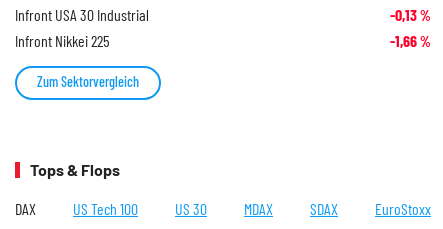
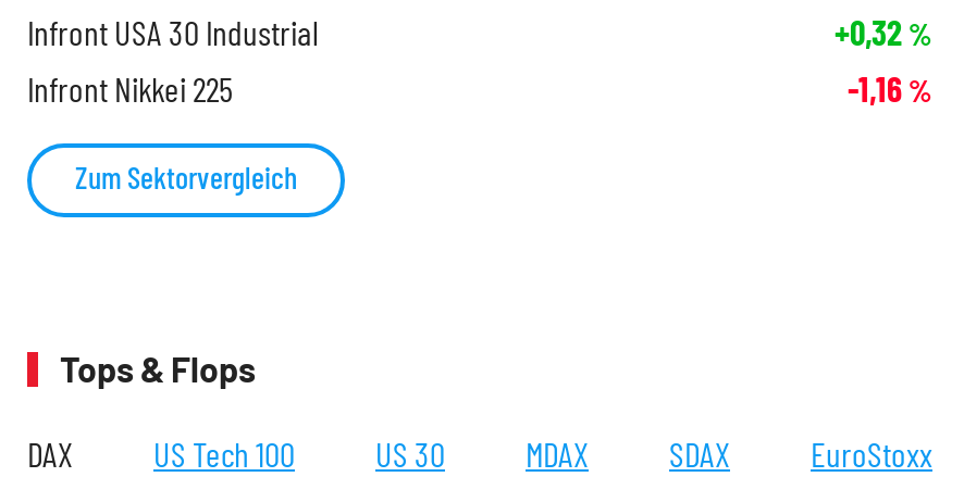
[390,5,431,24] -0,13% -> [835,10,932,52] +0,32%
[390,31,431,50] -1,66% -> [848,67,932,108] -1,16%

